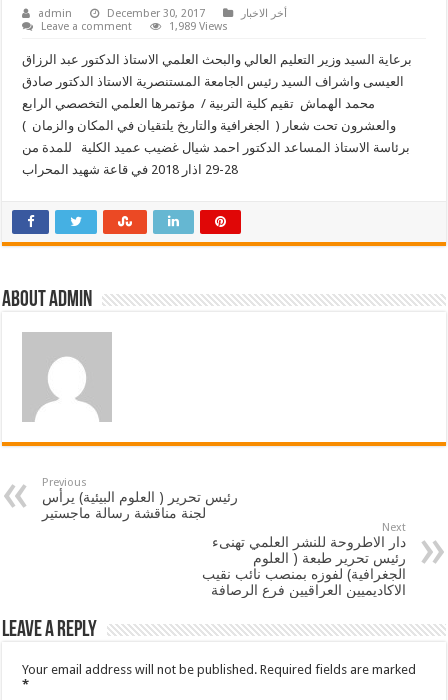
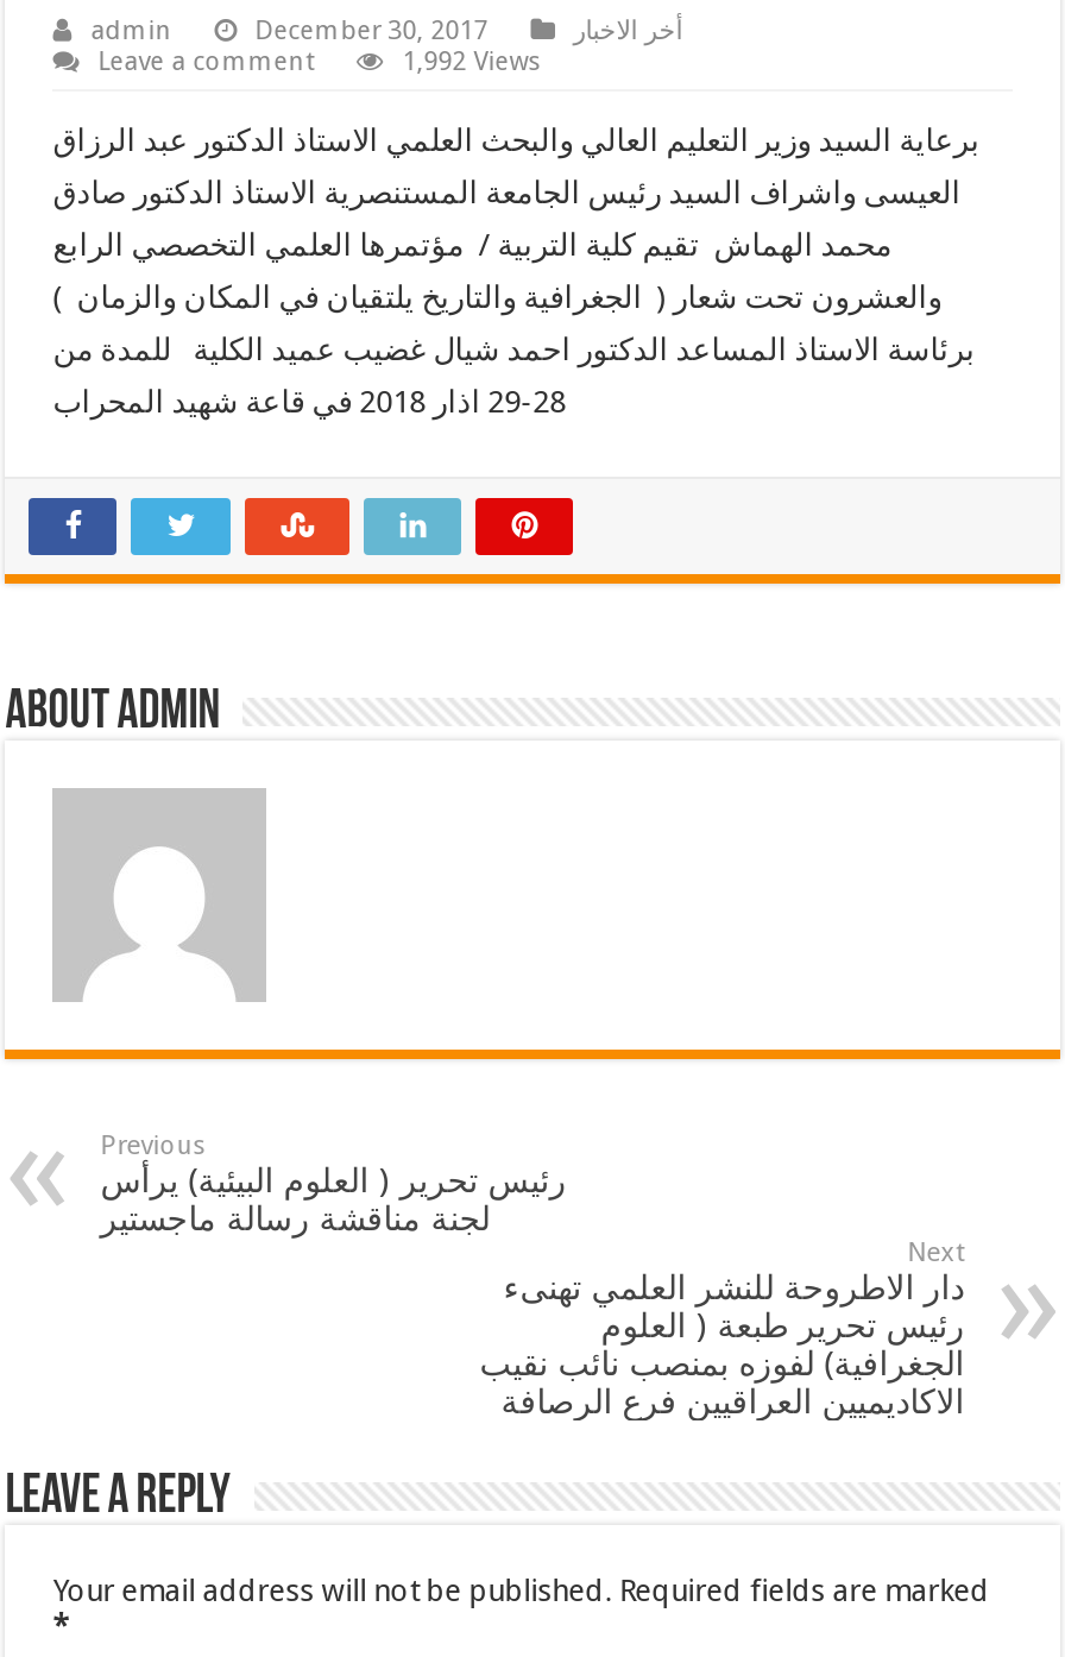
[169,20,228,33] 1,989 Views -> [402,48,542,78] 1,992 Views

